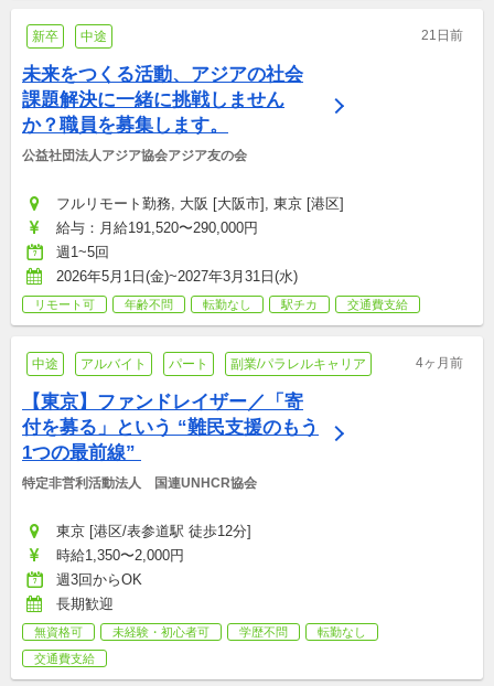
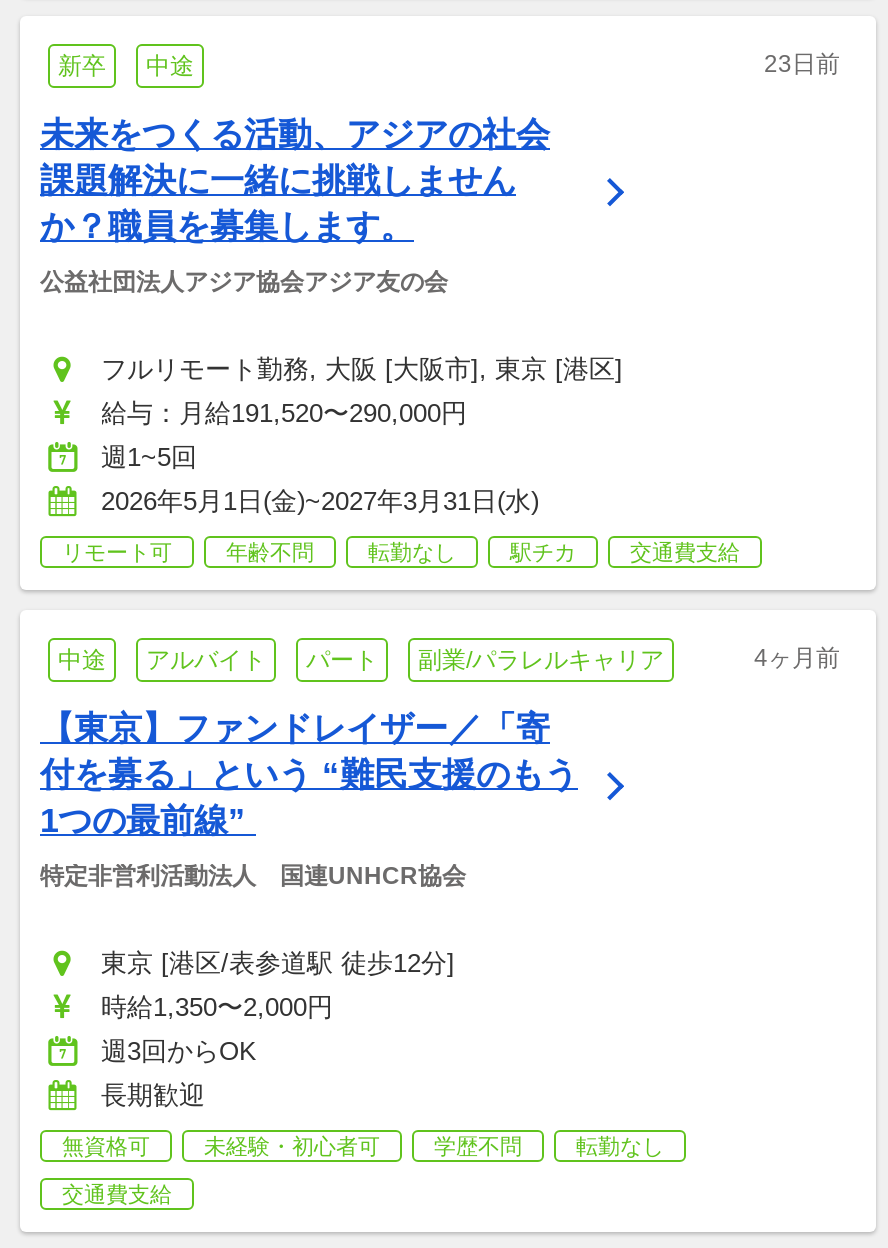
[421,28,463,43] 21日前 -> [764,50,840,78] 23日前

